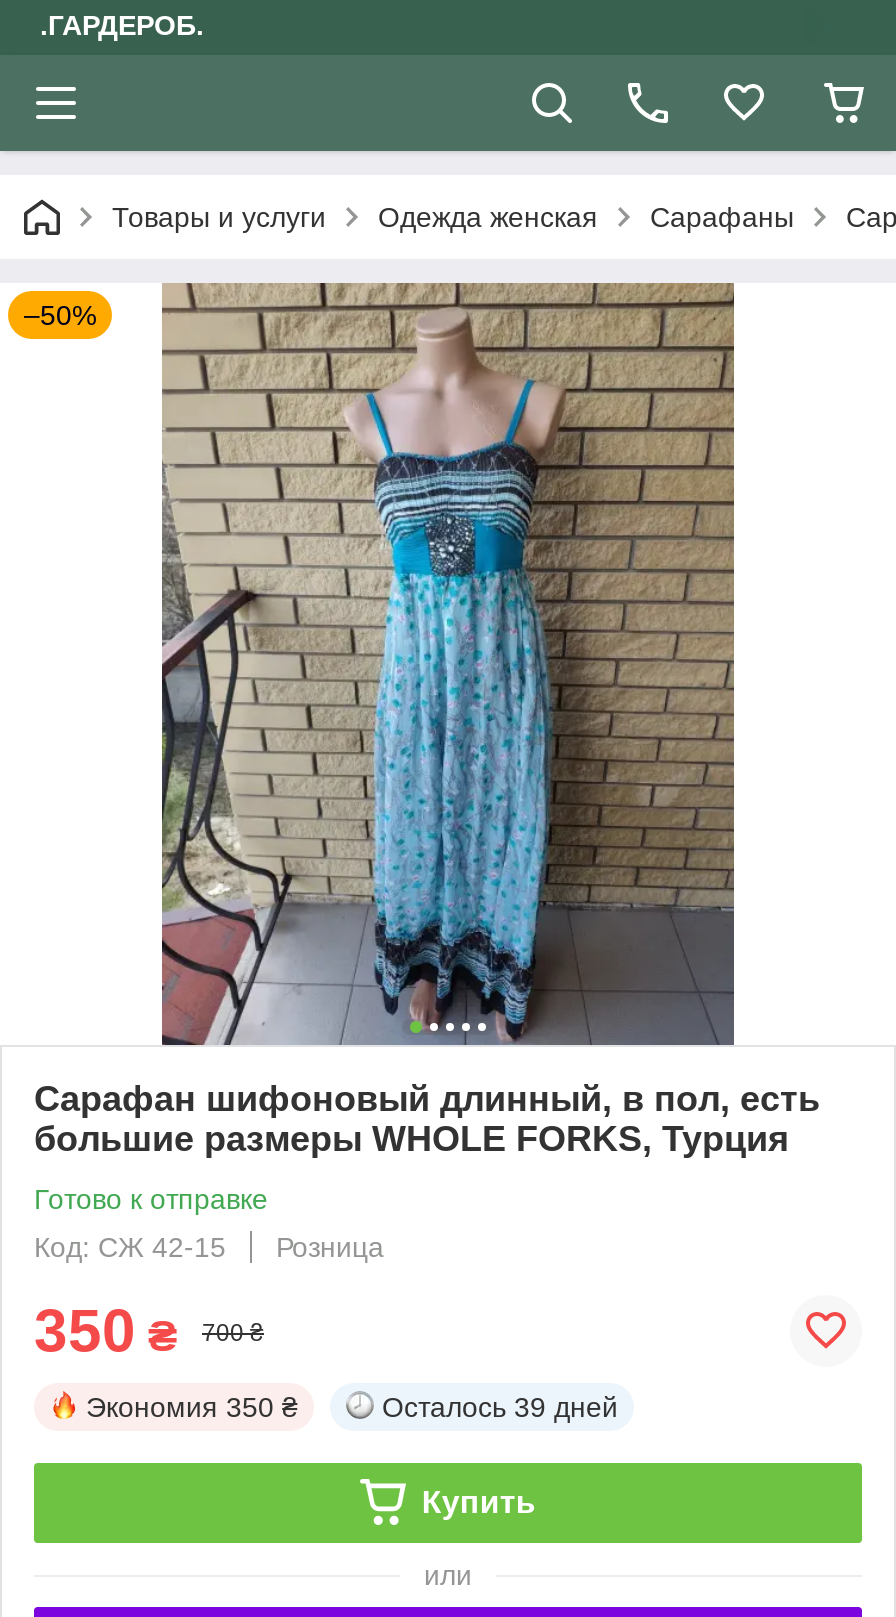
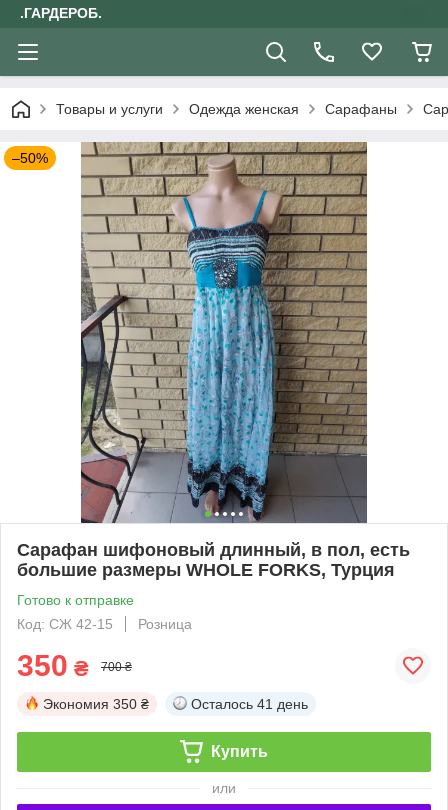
[382,1391,618,1423] Осталось 39 дней -> [191,696,308,712] Осталось 41 день

